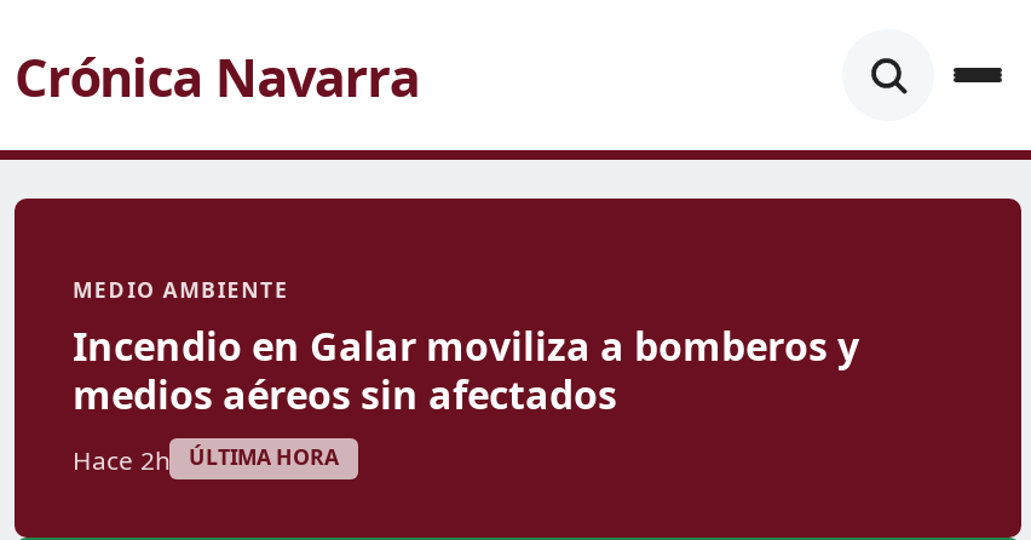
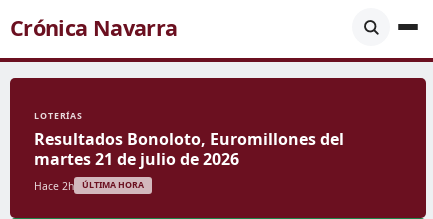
[73,276,859,421] MEDIO AMBIENTE | Incendio en Galar moviliza a bomberos y | medios aéreos sin afectados -> [34,110,344,170] LOTERÍAS | Resultados Bonoloto, Euromillones del | martes 21 de julio de 2026

